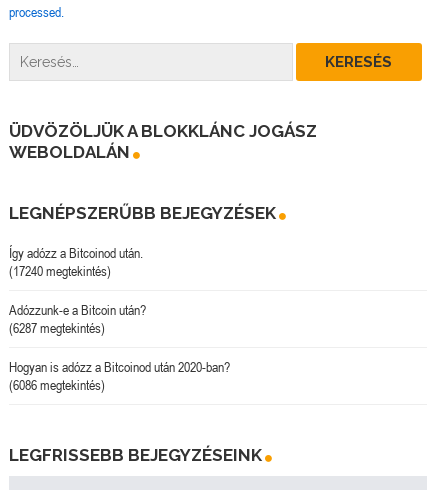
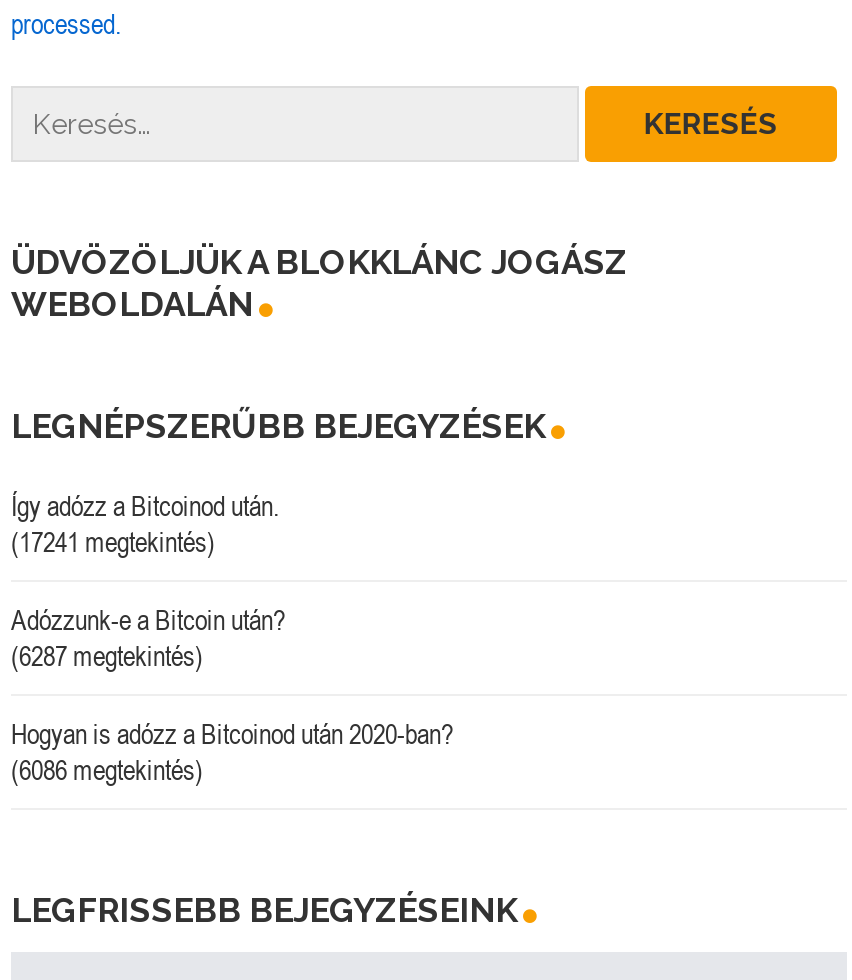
[9,263,111,279] (17240 megtekintés) -> [11,526,215,558] (17241 megtekintés)

